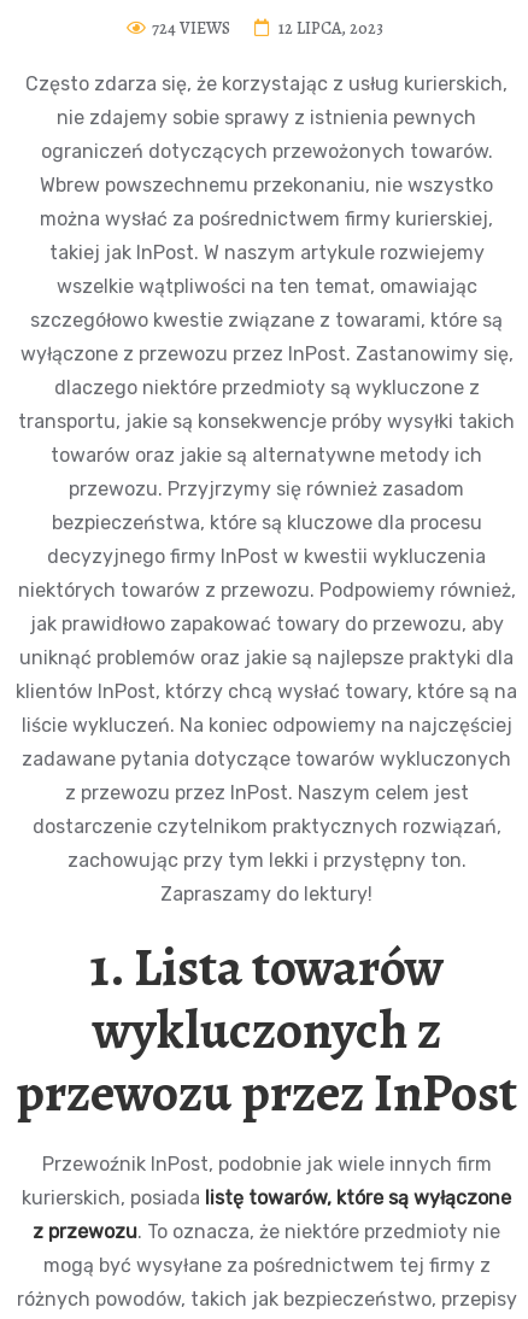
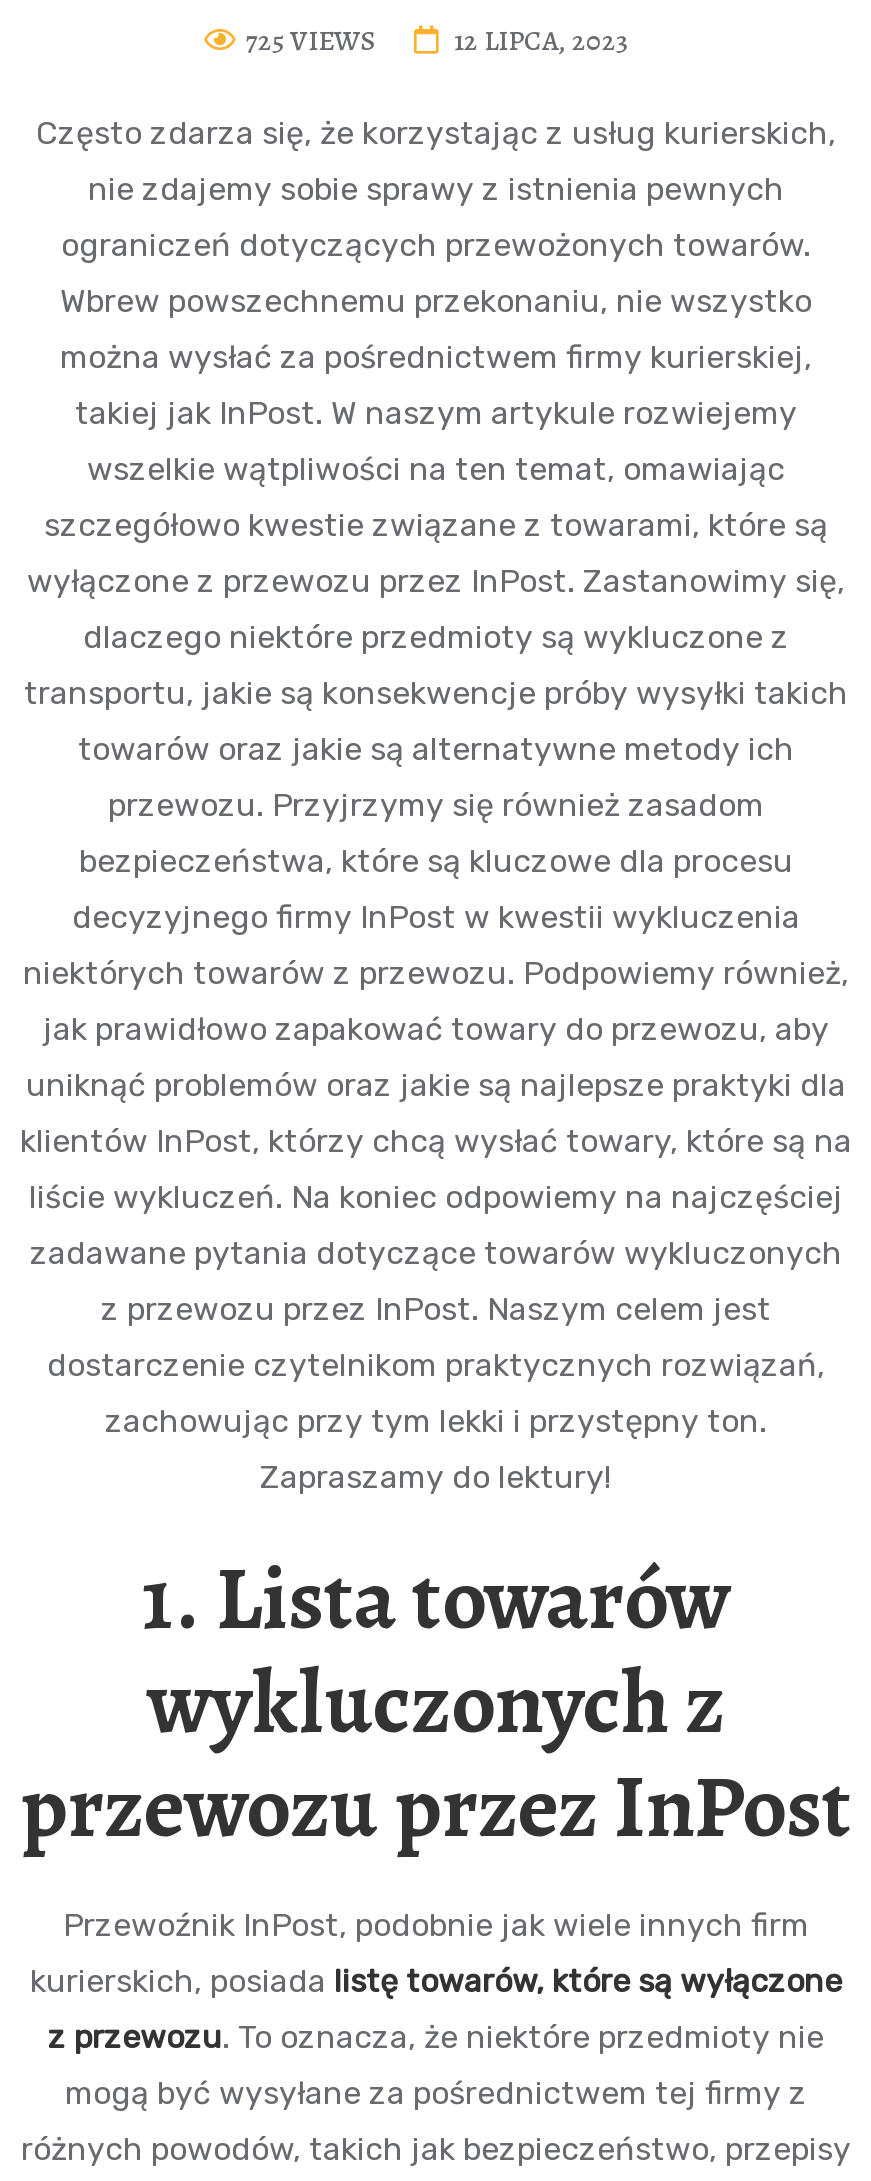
[151,17,230,40] 724 VIEWS -> [246,22,374,60] 725 VIEWS

